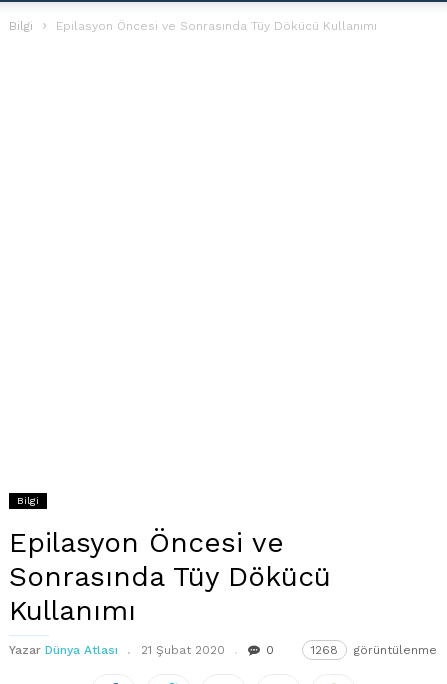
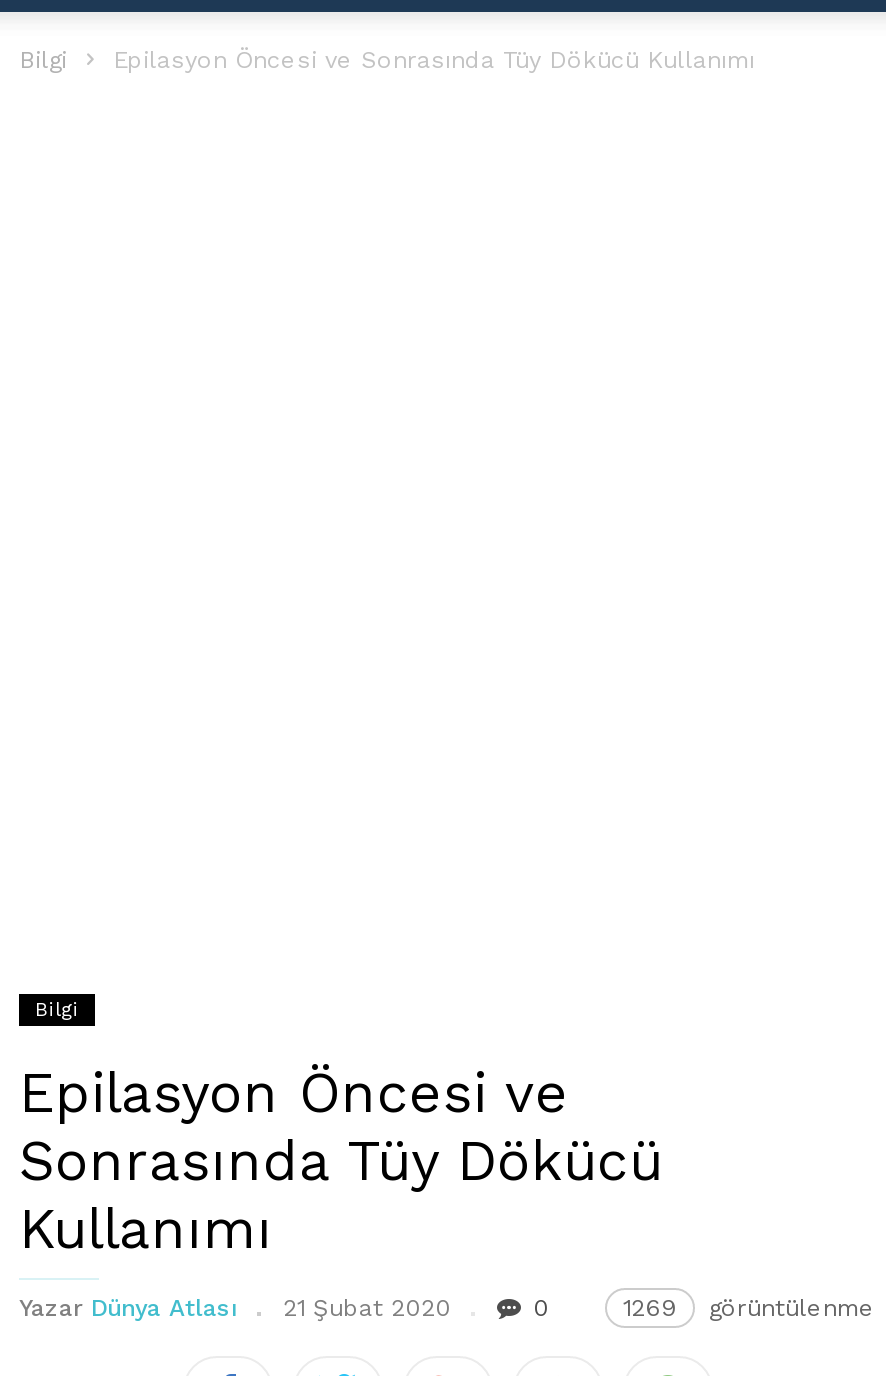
[311,643,437,657] 1268 görüntülenme -> [623,1294,875,1322] 1269 görüntülenme

